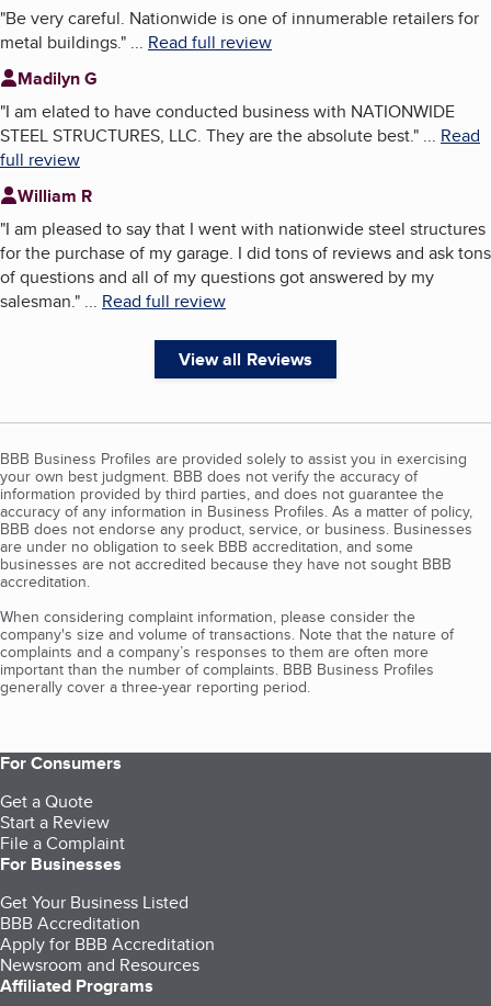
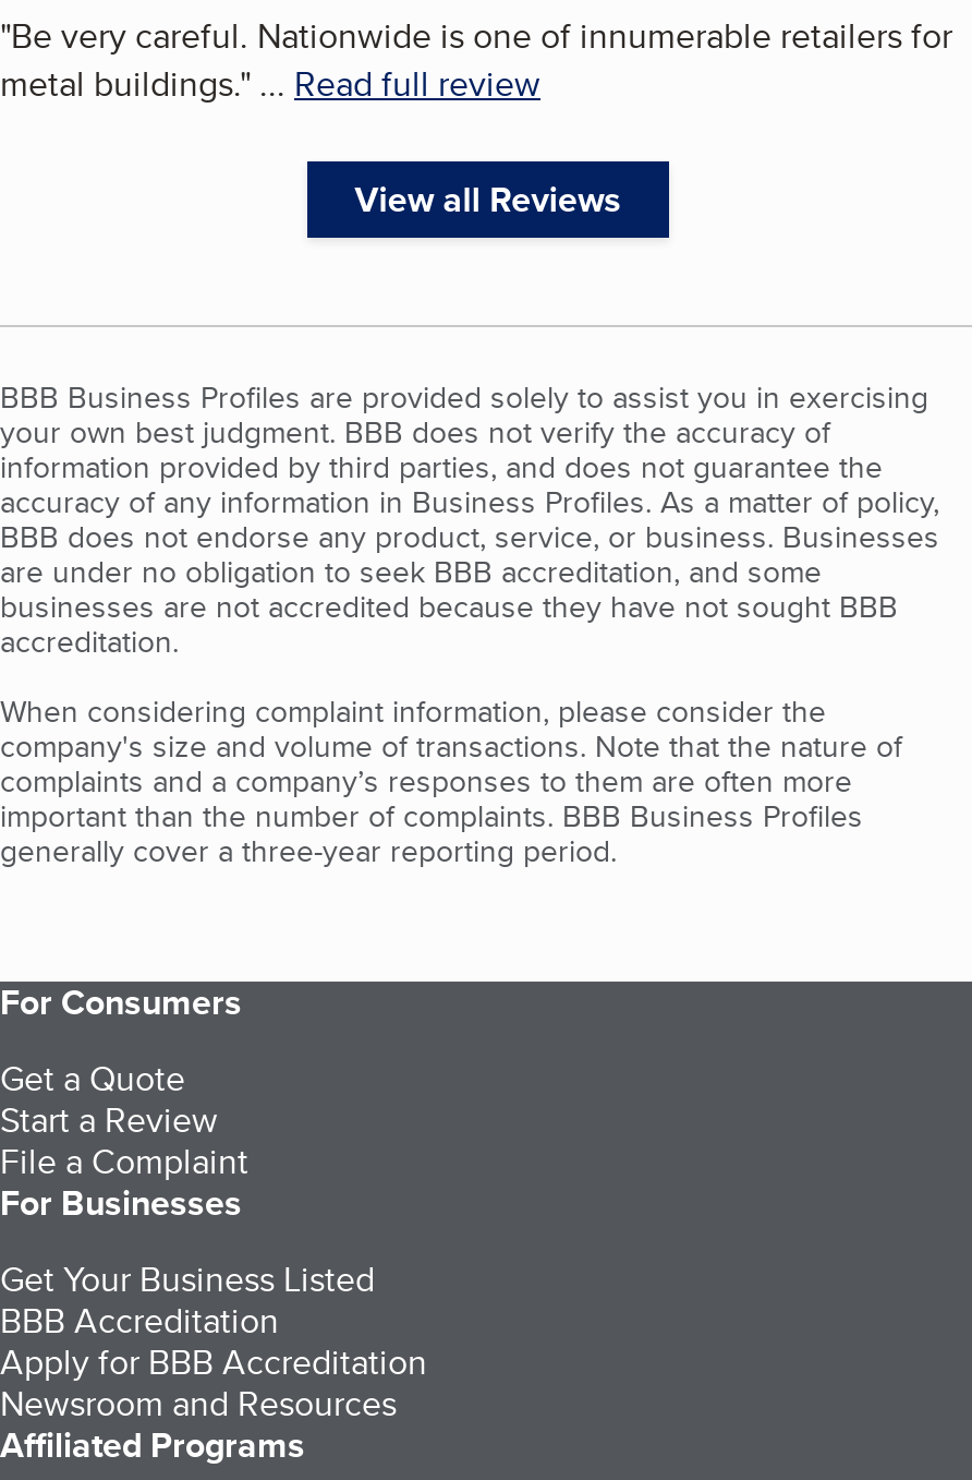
[0,66,491,314] Madilyn G | " I am elated to have conducted business with NATIONWIDE | STEEL STRUCTURES, LLC. They are the absolute best. "... Read | full review | William R | " I am pleased to say that I went with nationwide steel structures | for the purchase of my garage. I did tons of reviews and ask tons | of questions and all of my questions got answered by my | salesman. "... Read full review -> none

